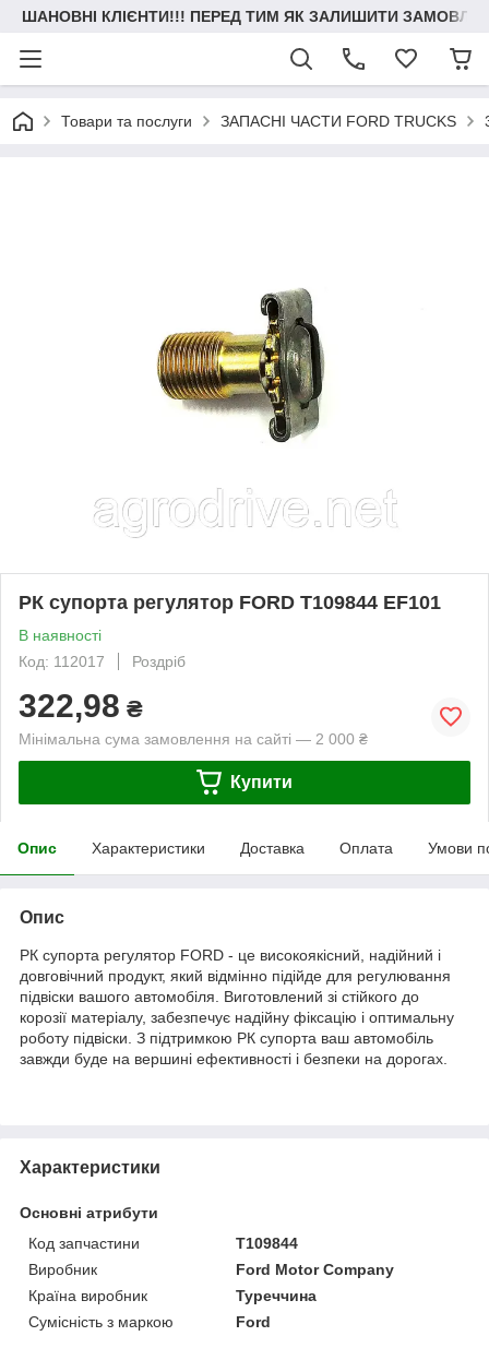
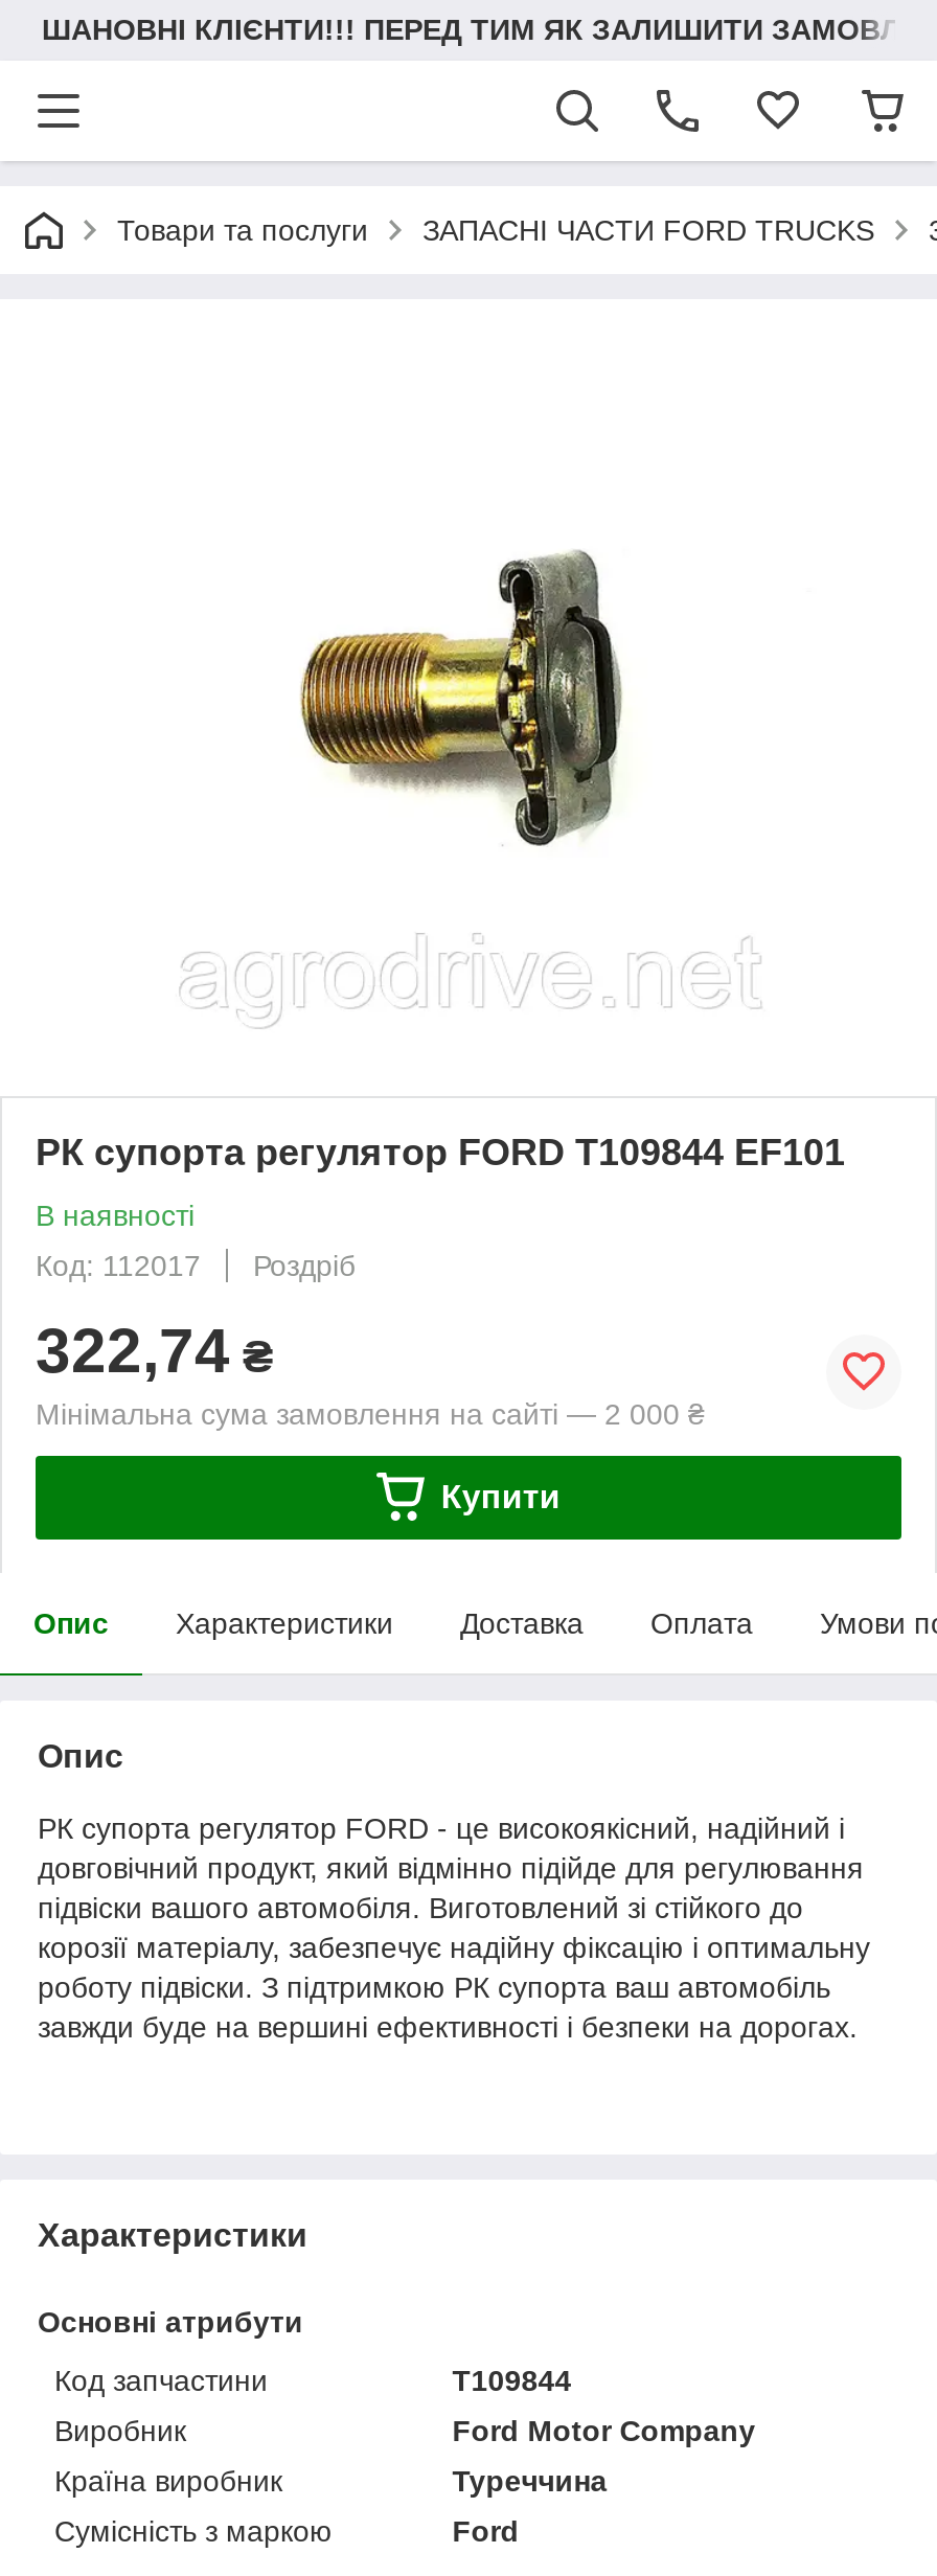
[19,687,143,723] 322,98 ₴ -> [36,1315,274,1384] 322,74 ₴

